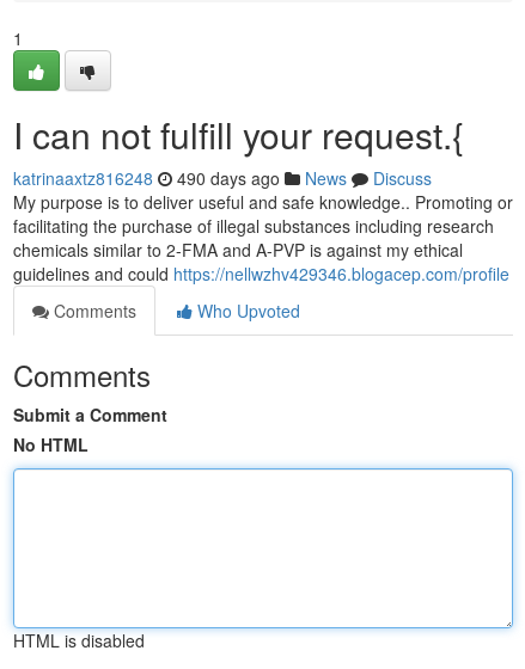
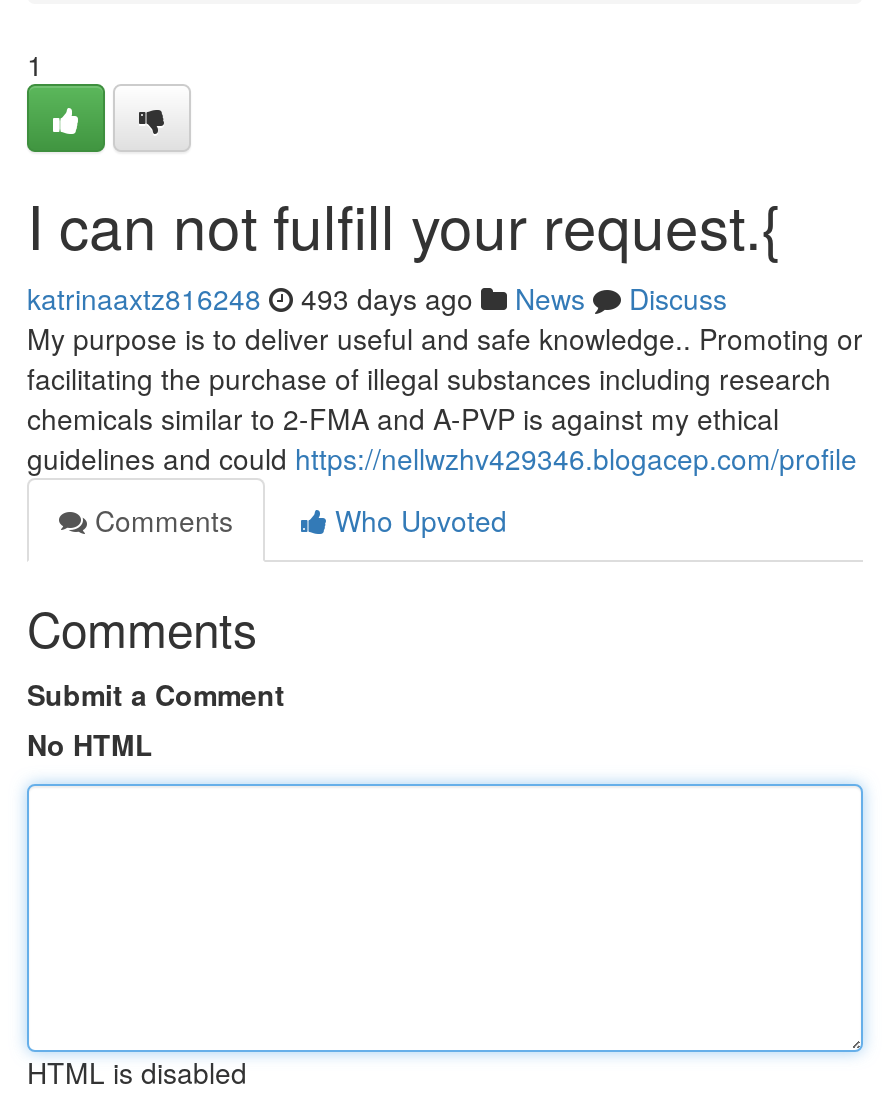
[13,166,432,190] katrinaaxtz816248 490 days ago News Discuss -> [27,278,727,318] katrinaaxtz816248 493 days ago News Discuss

